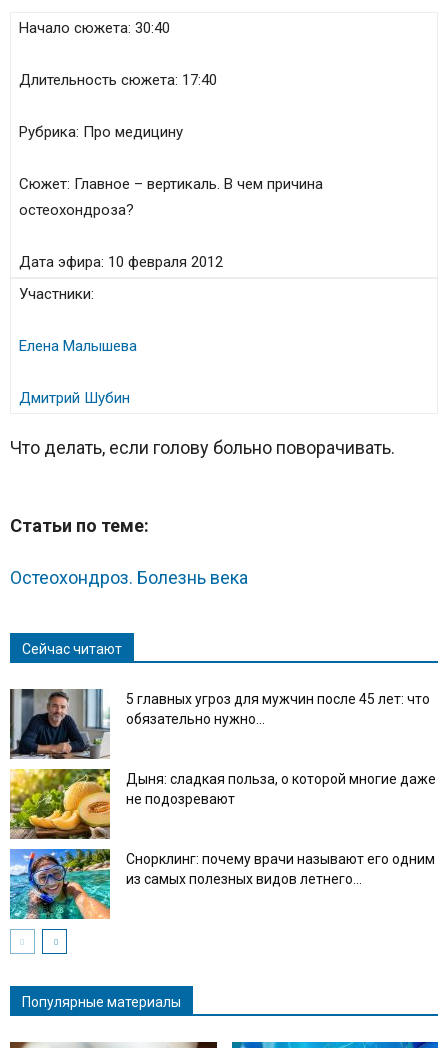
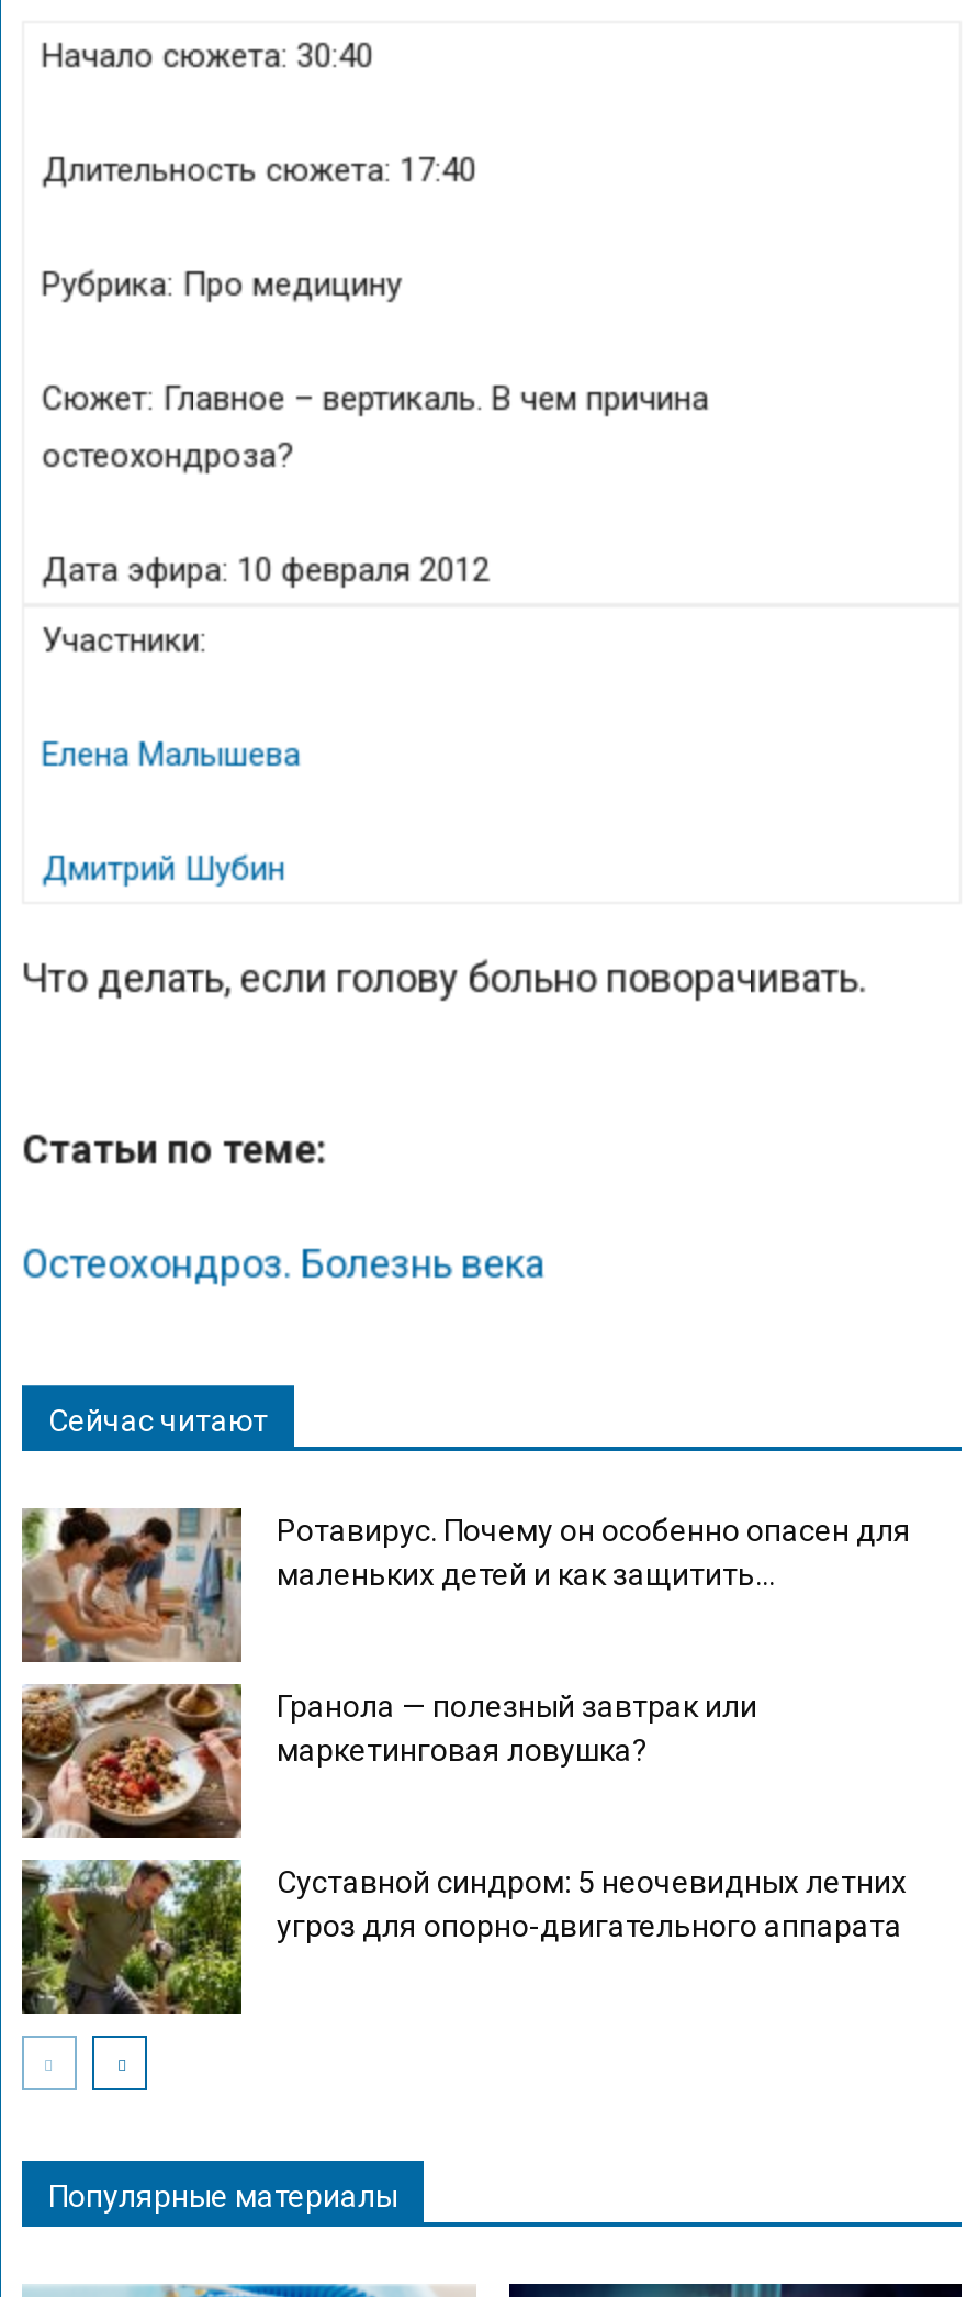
[9,688,430,759] [image] | 5 главных угроз для мужчин после 45 лет: что | обязательно нужно... -> [20,1506,911,1662] [image] | Ротавирус. Почему он особенно опасен для | маленьких детей и как защитить...
[9,768,436,840] [image] | Дыня: сладкая польза, о которой многие даже | не подозревают -> [20,1682,757,1840] [image] | Гранола — полезный завтрак или | маркетинговая ловушка?
[9,848,435,920] [image] | Снорклинг: почему врачи называют его одним | из самых полезных видов летнего... -> [20,1858,907,2016] [image] | Суставной синдром: 5 неочевидных летних | угроз для опорно-двигательного аппарата

